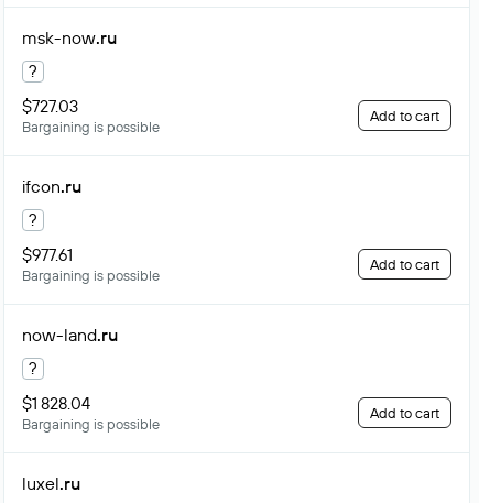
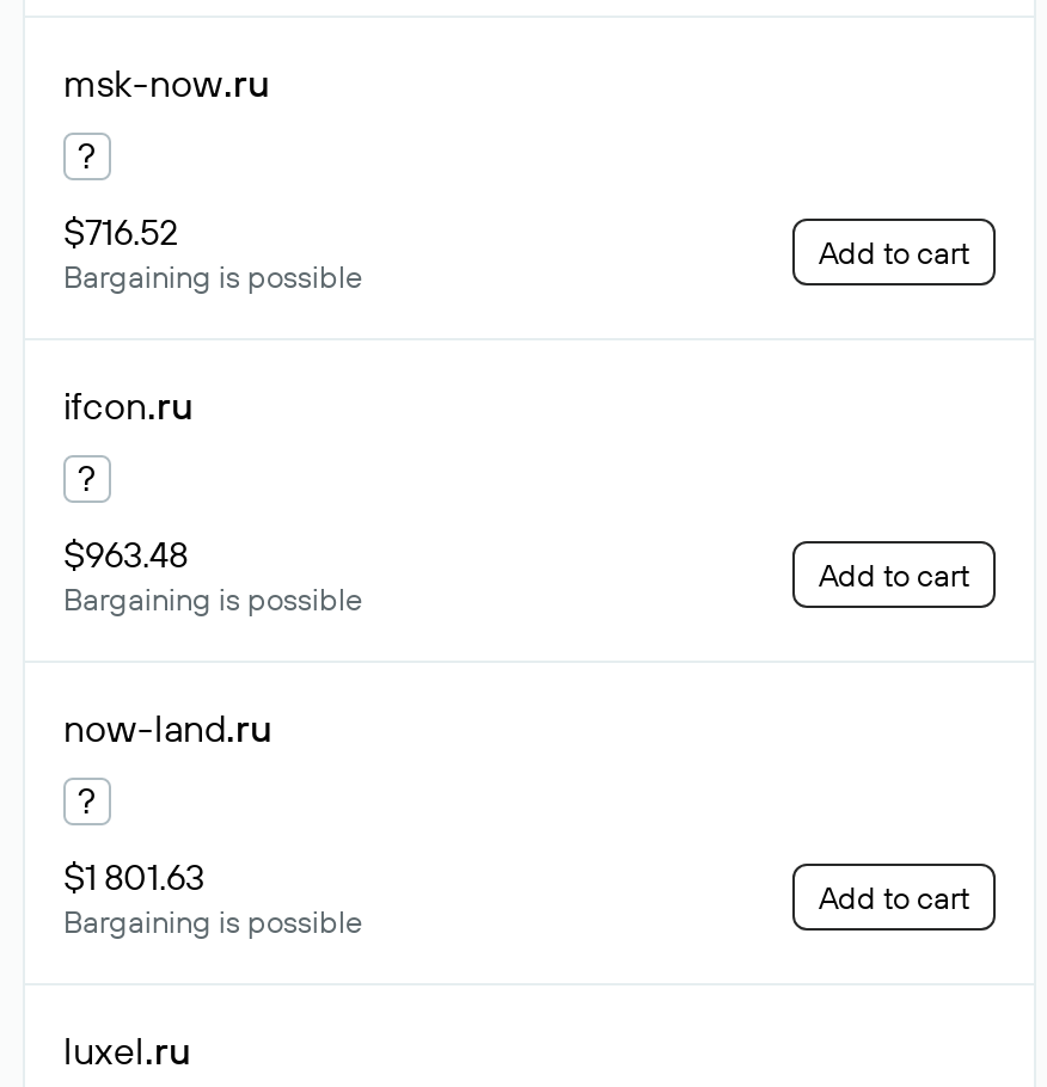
[22,96,78,117] $727.03 -> [63,209,178,254] $716.52
[22,244,73,265] $977.61 -> [63,532,188,577] $963.48
[22,393,90,414] $1 828.04 -> [63,854,204,899] $1 801.63

